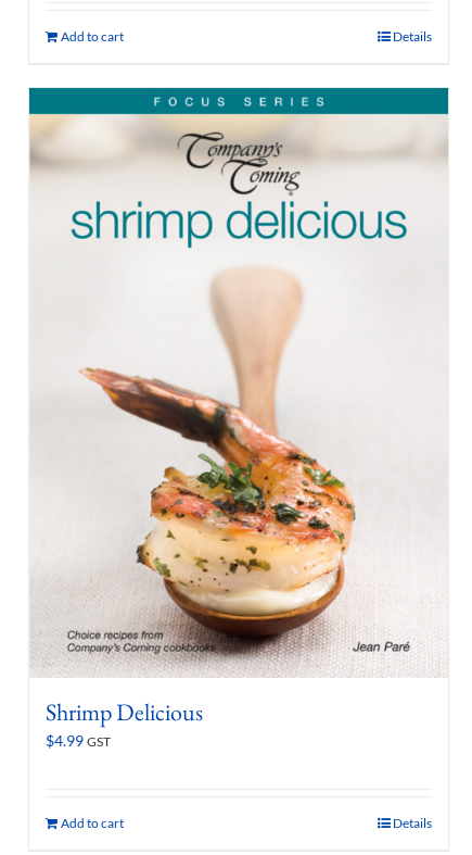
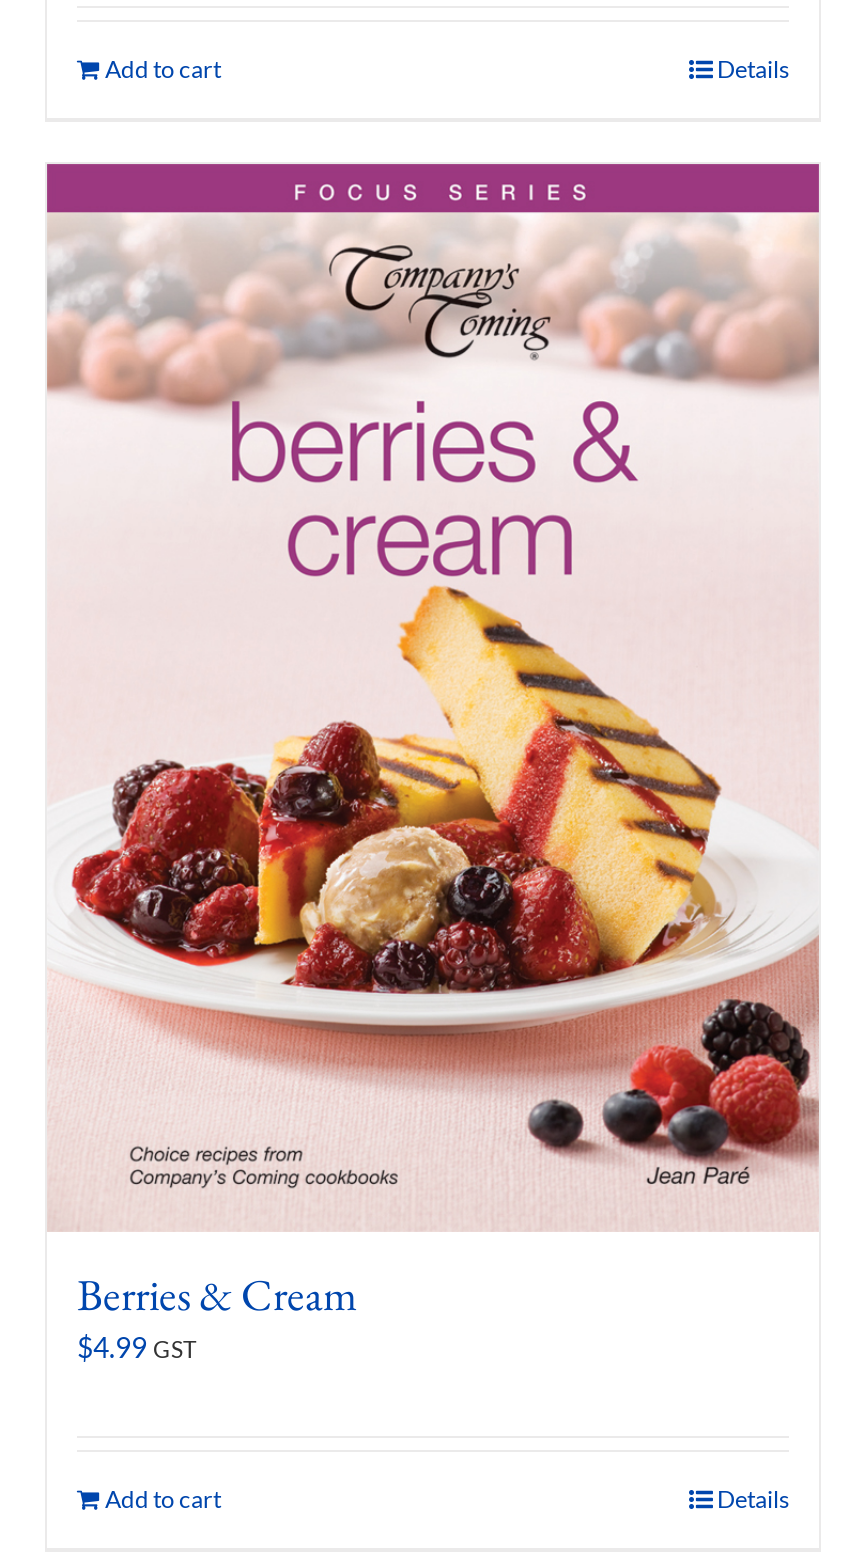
[28,87,449,261] [image] -> [45,162,821,486] [image]
[44,280,447,728] [image] | Shrimp Delicious -> [71,512,821,1325] [image] | Berries & Cream

